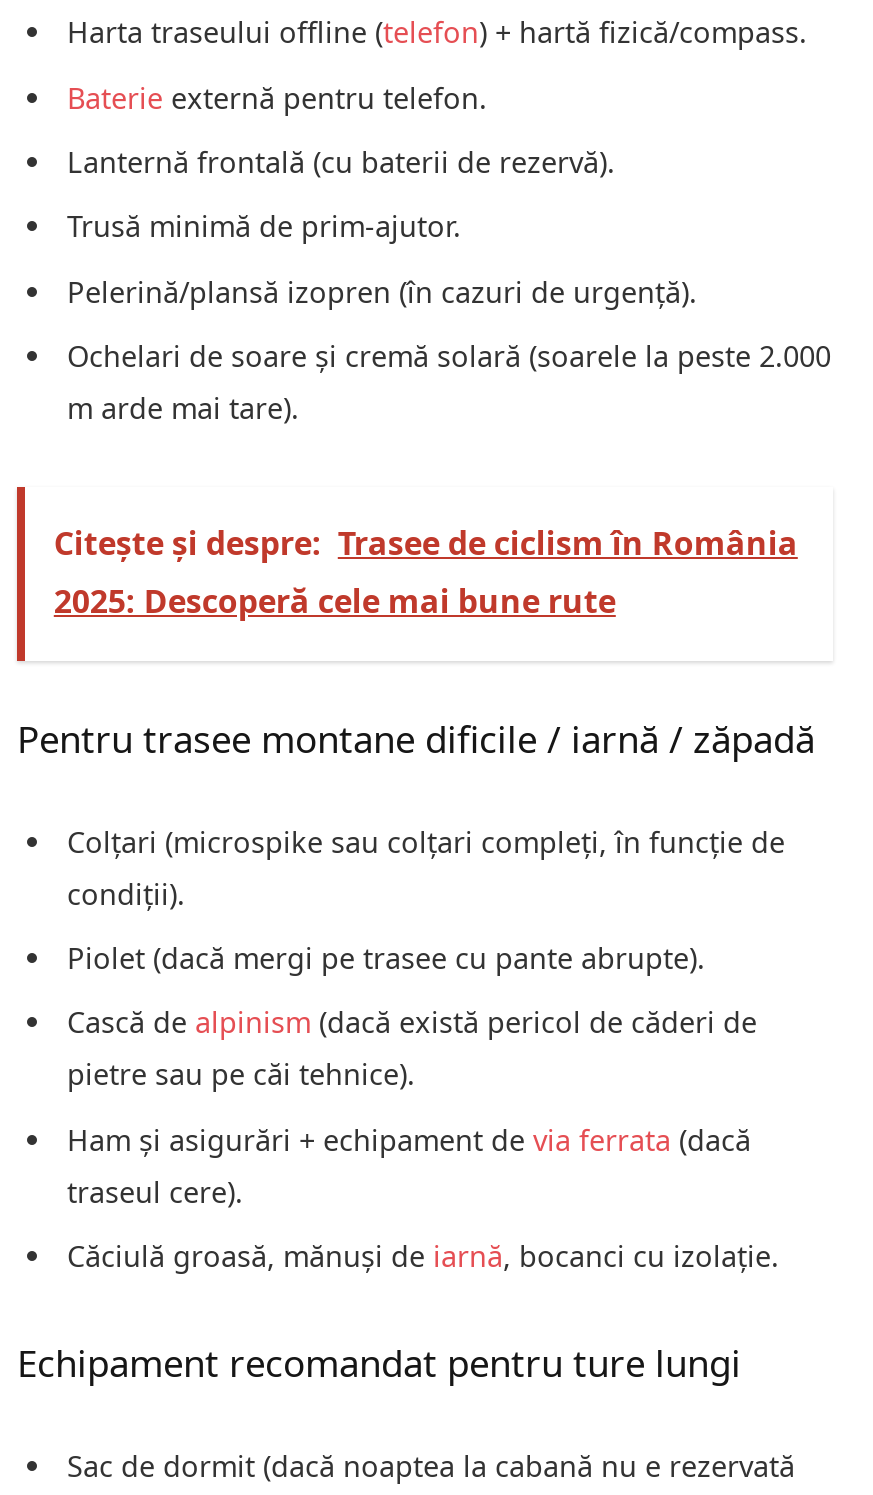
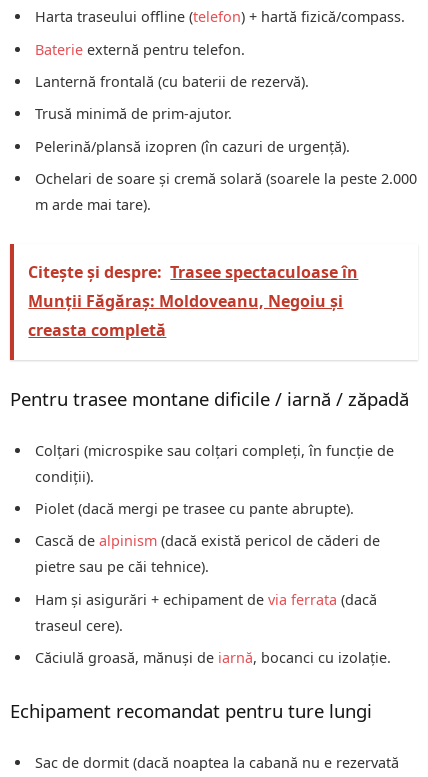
[54,522,798,624] Citește și despre: Trasee de ciclism în România | 2025: Descoperă cele mai bune rute -> [28,261,358,341] Citește și despre: Trasee spectaculoase în | Munții Făgăraș: Moldoveanu, Negoiu și | creasta completă

